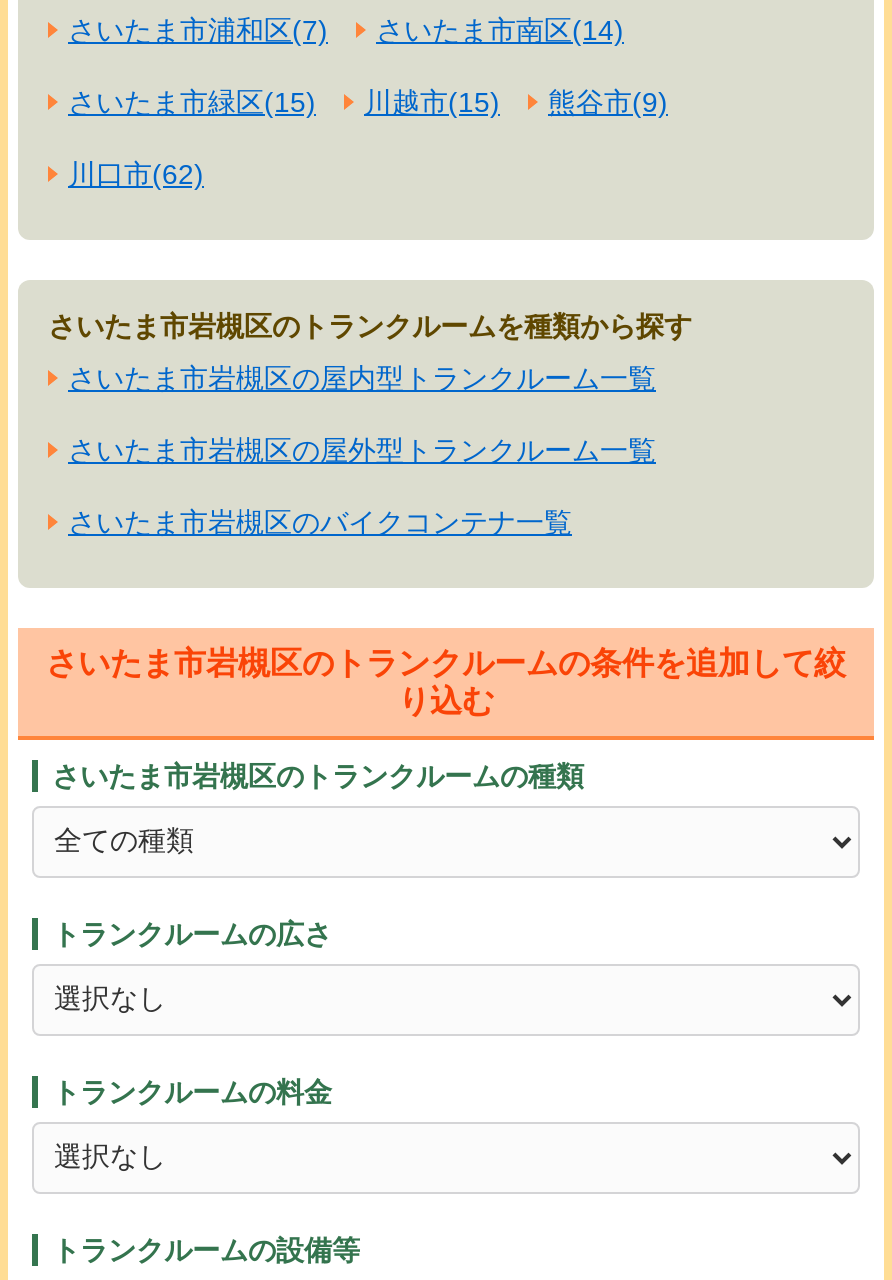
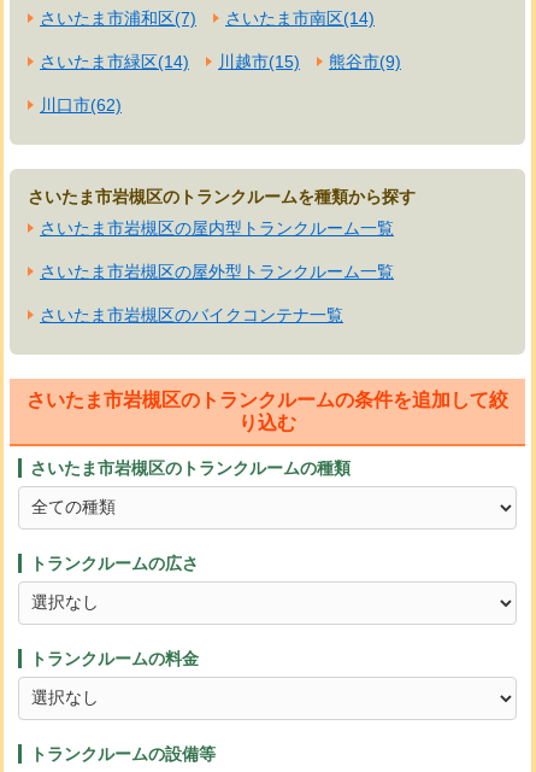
[68,86,316,118] さいたま市緑区(15) -> [40,52,189,71] さいたま市緑区(14)

